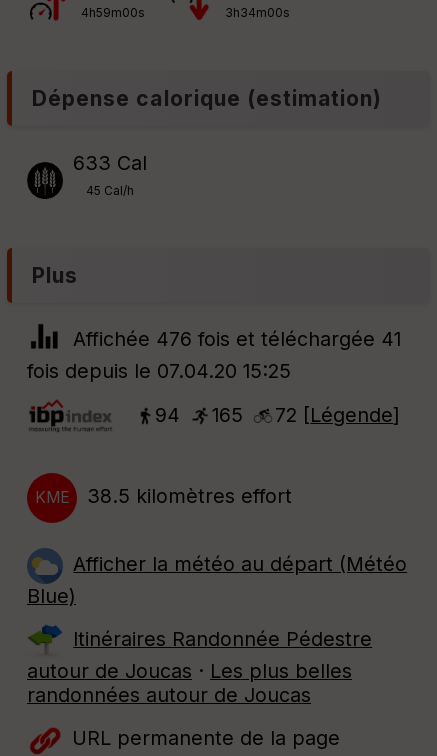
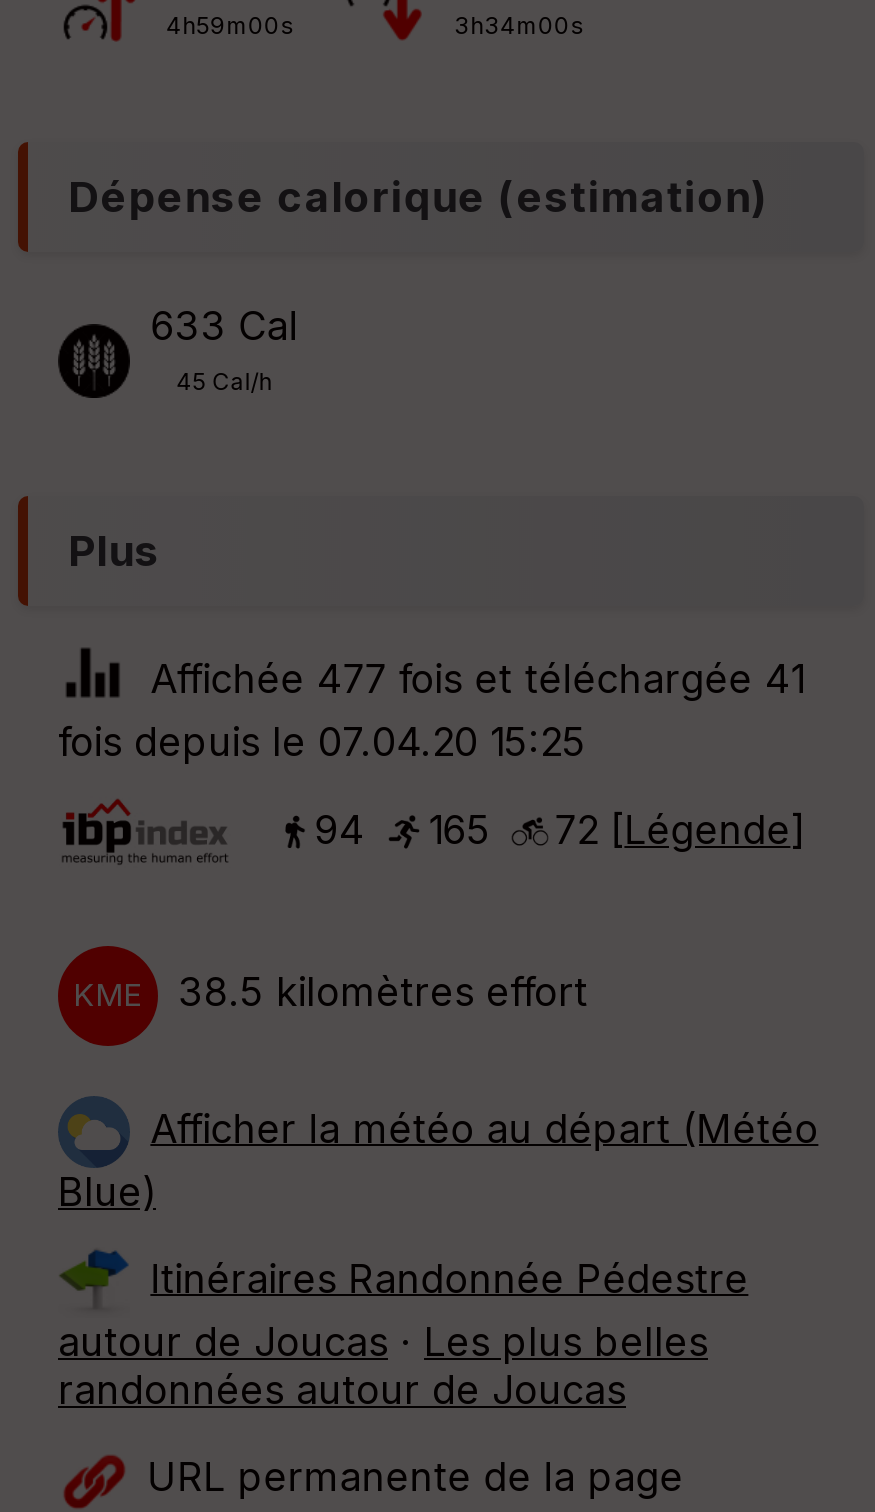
[73,327,401,351] Affichée 476 fois et téléchargée 41 -> [150,655,804,703] Affichée 477 fois et téléchargée 41

